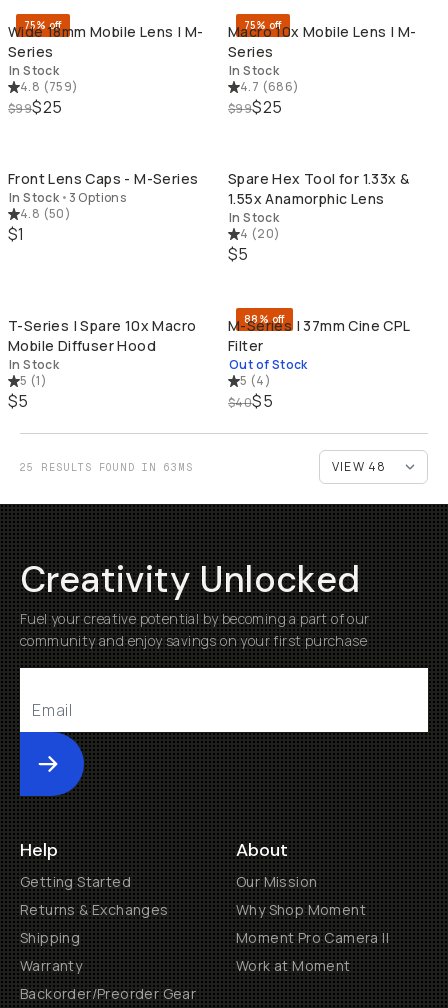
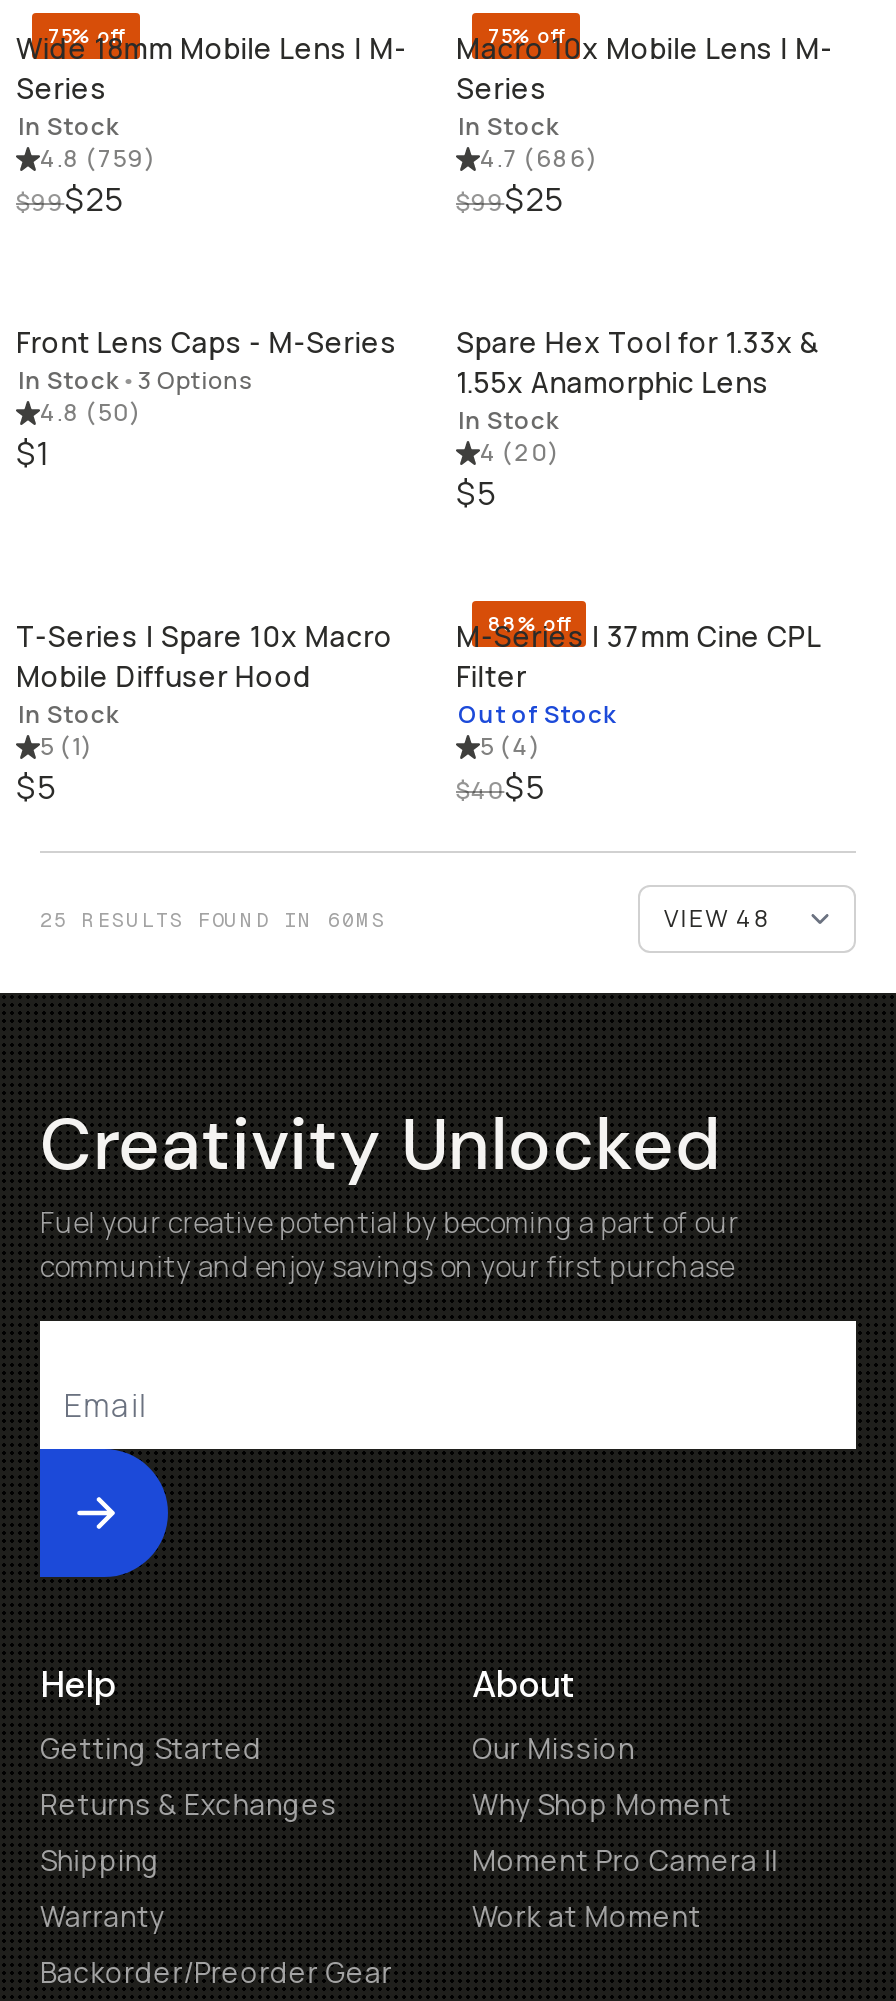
[20,461,193,472] 25 RESULTS FOUND IN 63MS -> [40,908,386,930] 25 RESULTS FOUND IN 60MS

